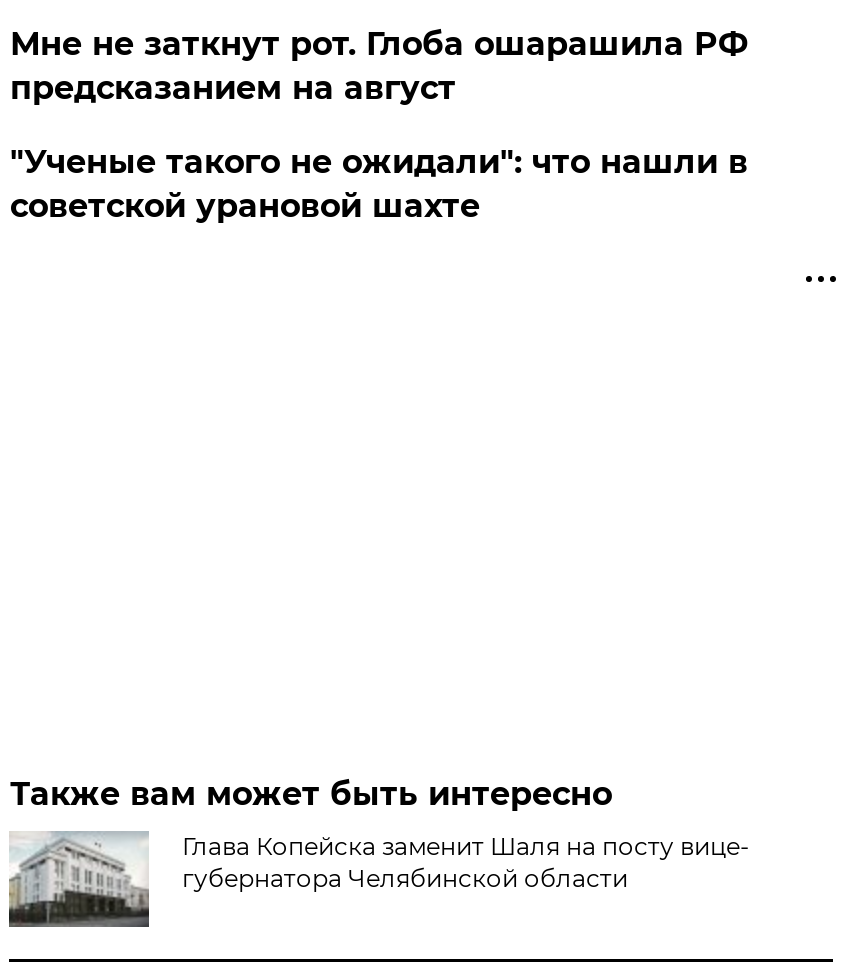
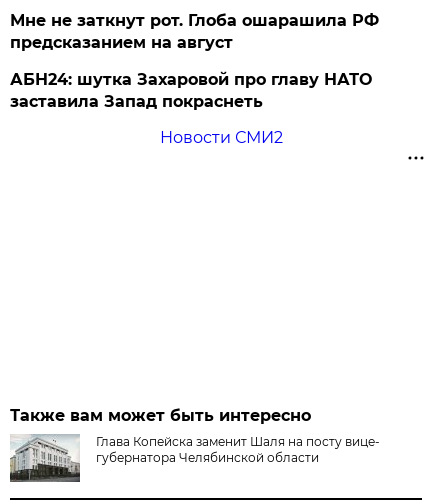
[10,143,748,225] "Ученые такого не ожидали": что нашли в | советской урановой шахте -> [10,70,372,147] АБН24: шутка Захаровой про главу НАТО | заставила Запад покраснеть | Новости СМИ2

